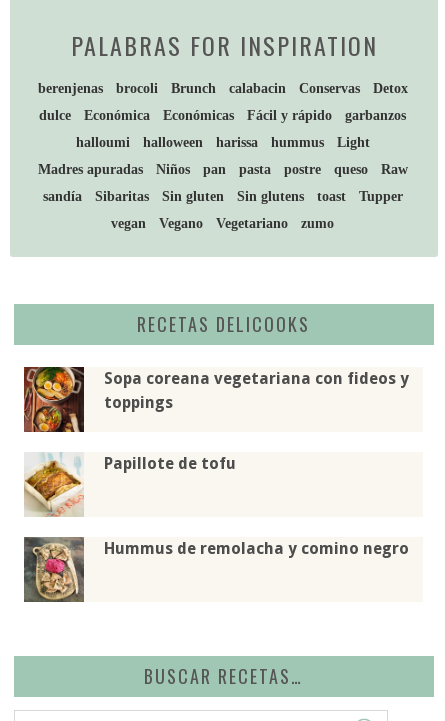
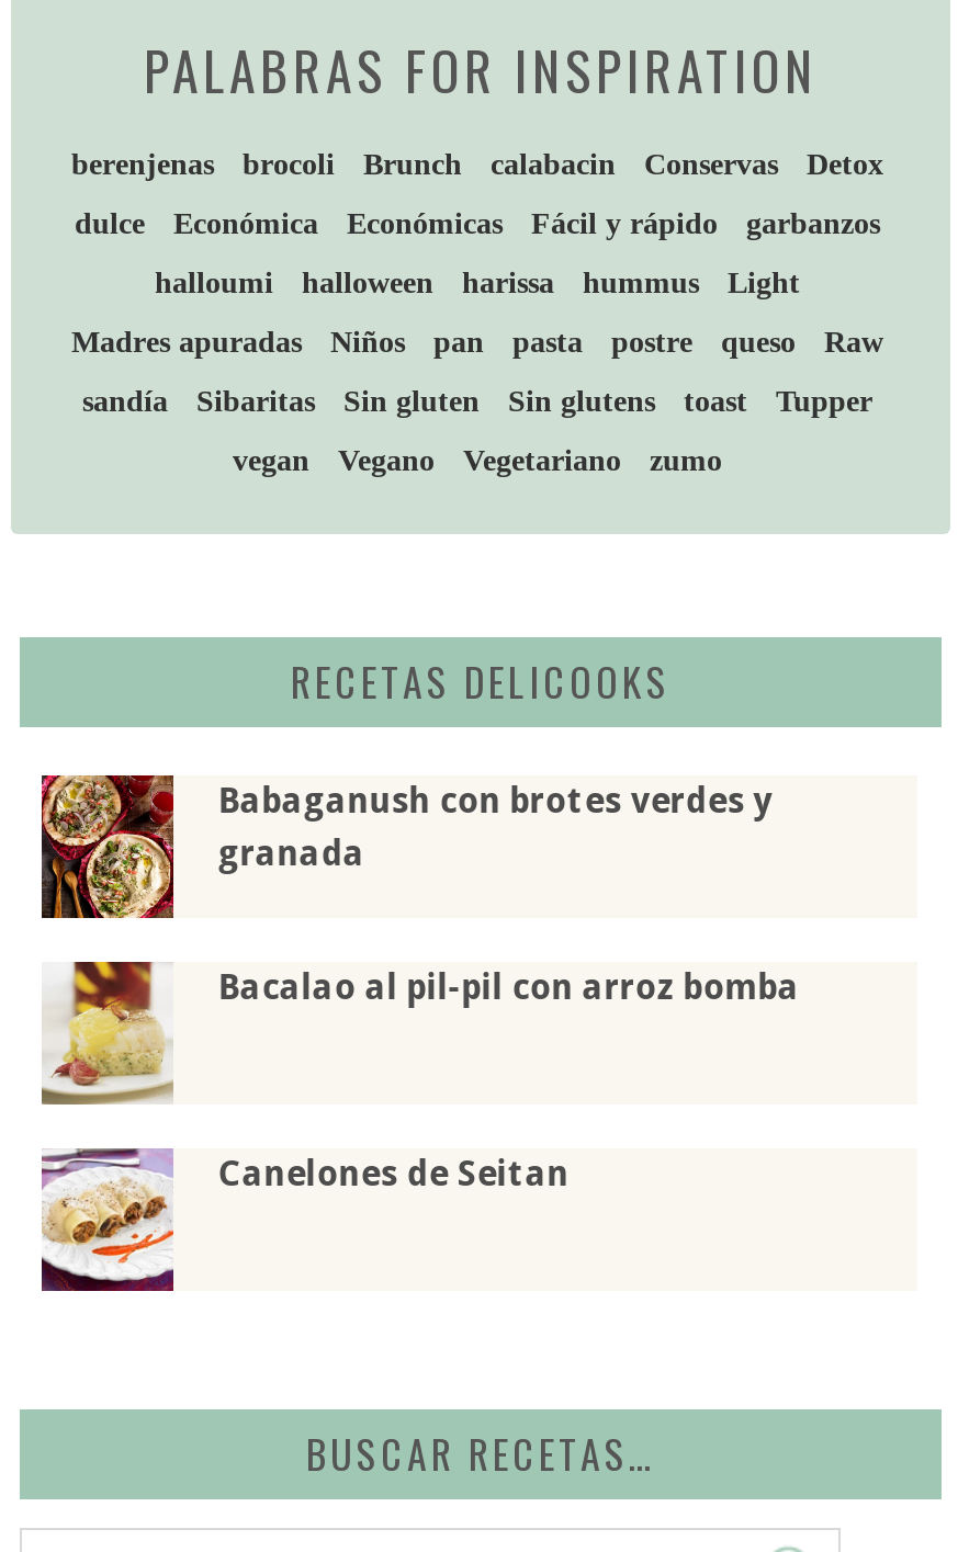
[23,366,409,433] [image] | Sopa coreana vegetariana con fideos y | toppings -> [40,773,773,920] [image] | Babaganush con brotes verdes y | granada
[24,452,236,517] [image] | Papillote de tofu -> [40,960,800,1104] [image] | Bacalao al pil-pil con arroz bomba
[23,536,409,603] [image] | Hummus de remolacha y comino negro -> [40,1148,569,1293] [image] | Canelones de Seitan

